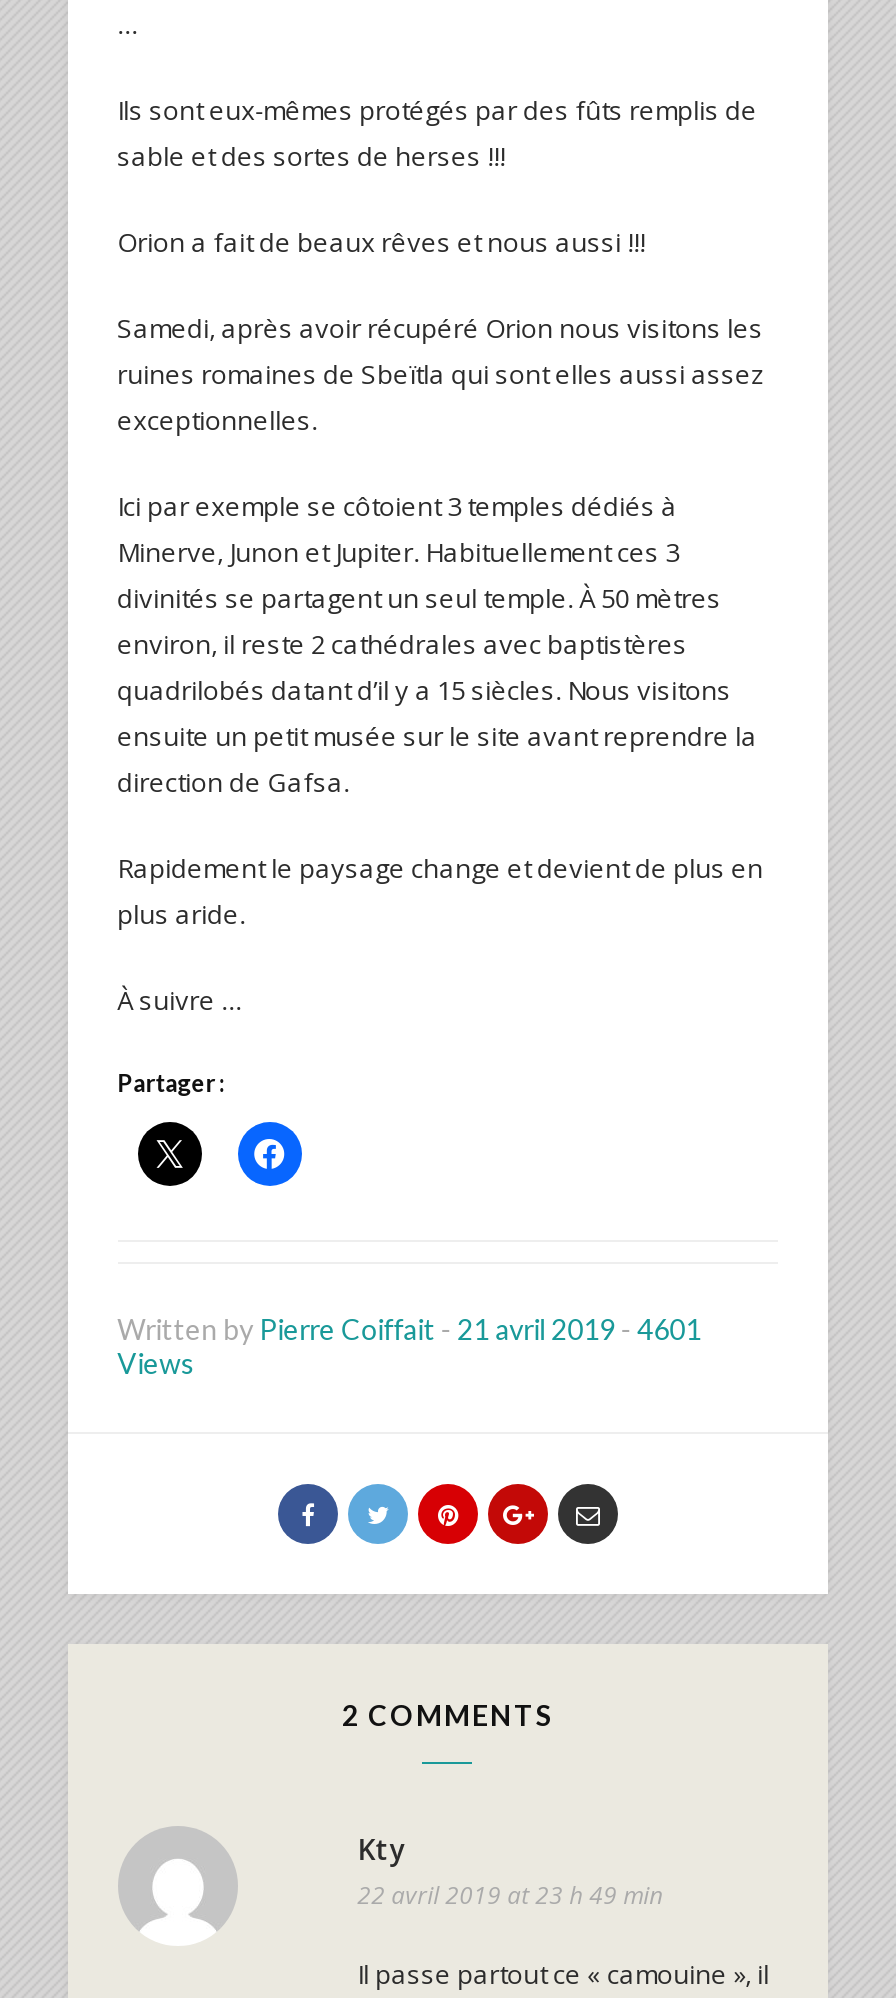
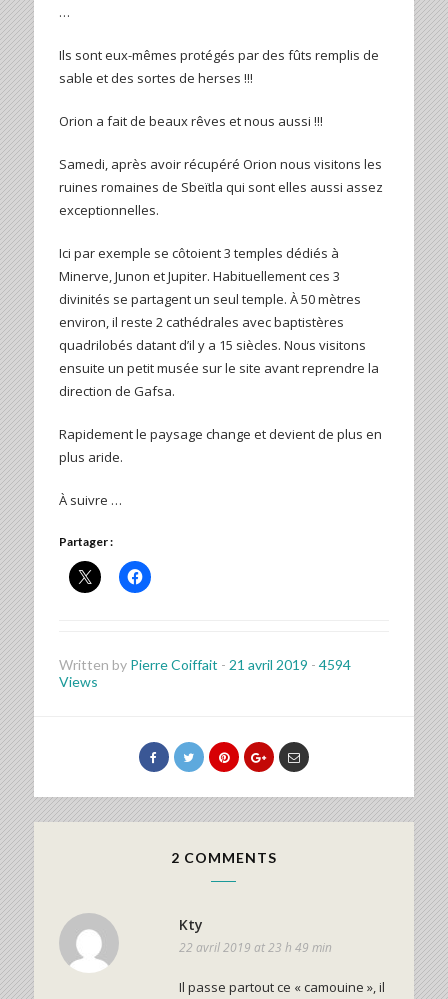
[117,1313,701,1347] Written by Pierre Coiffait - 21 avril 2019 - 4601 -> [59,656,351,673] Written by Pierre Coiffait - 21 avril 2019 - 4594

